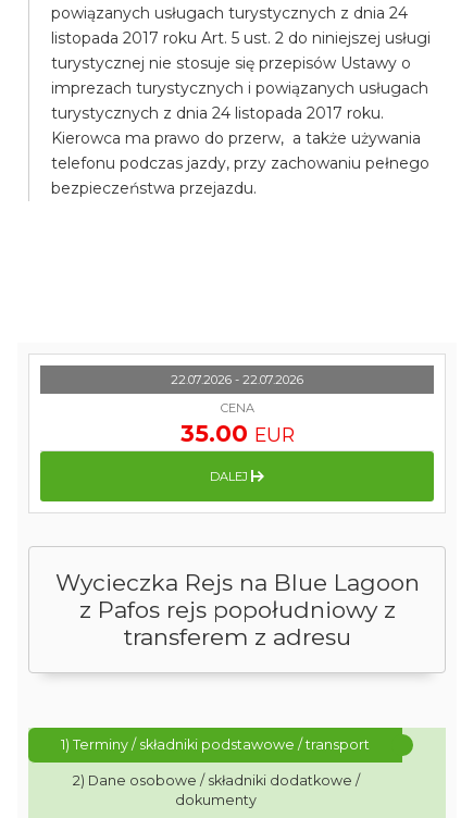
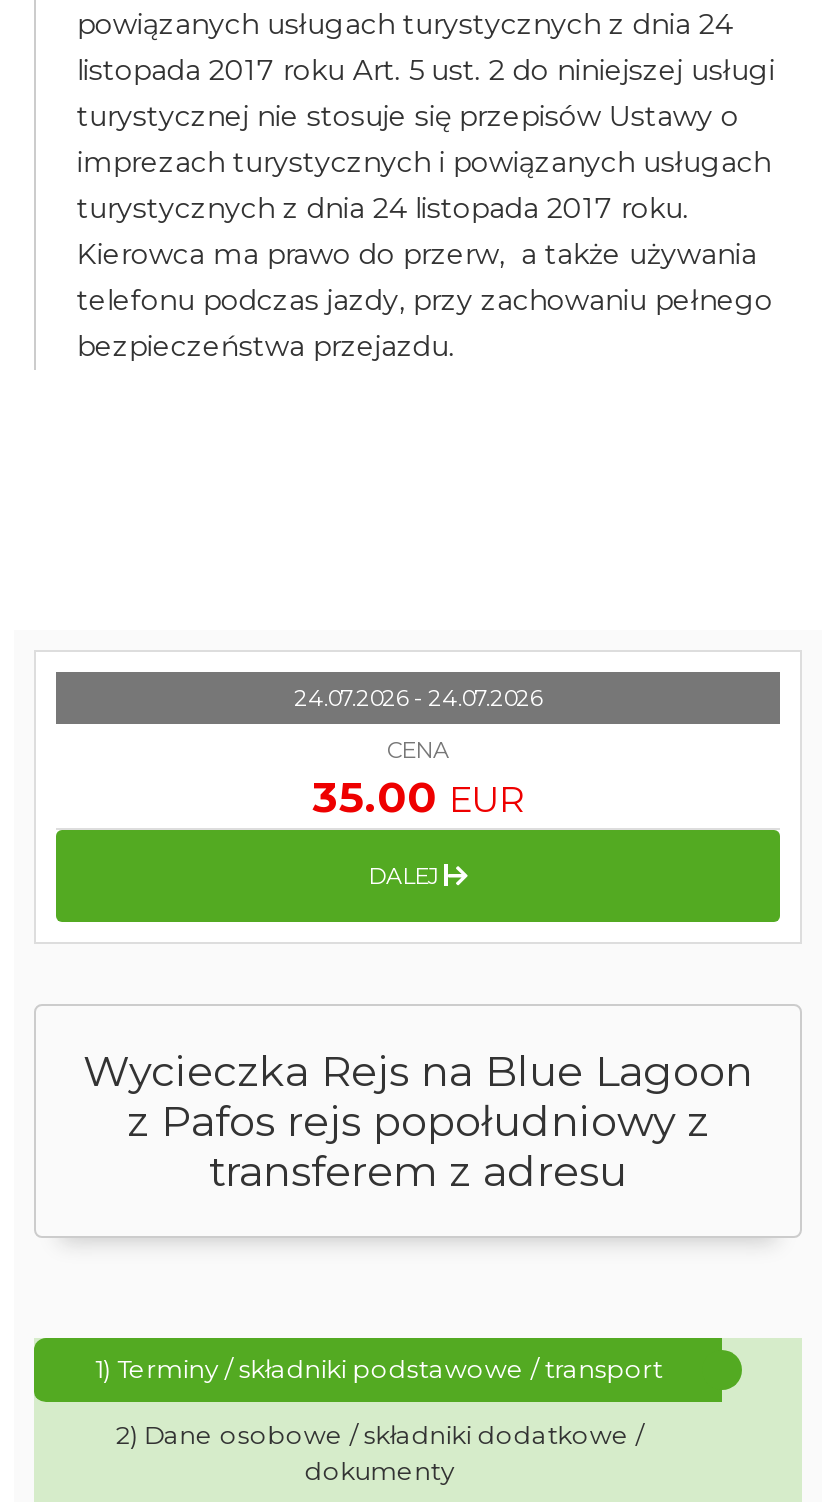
[171,372,303,387] 22.07.2026 - 22.07.2026 -> [294,684,542,712] 24.07.2026 - 24.07.2026

